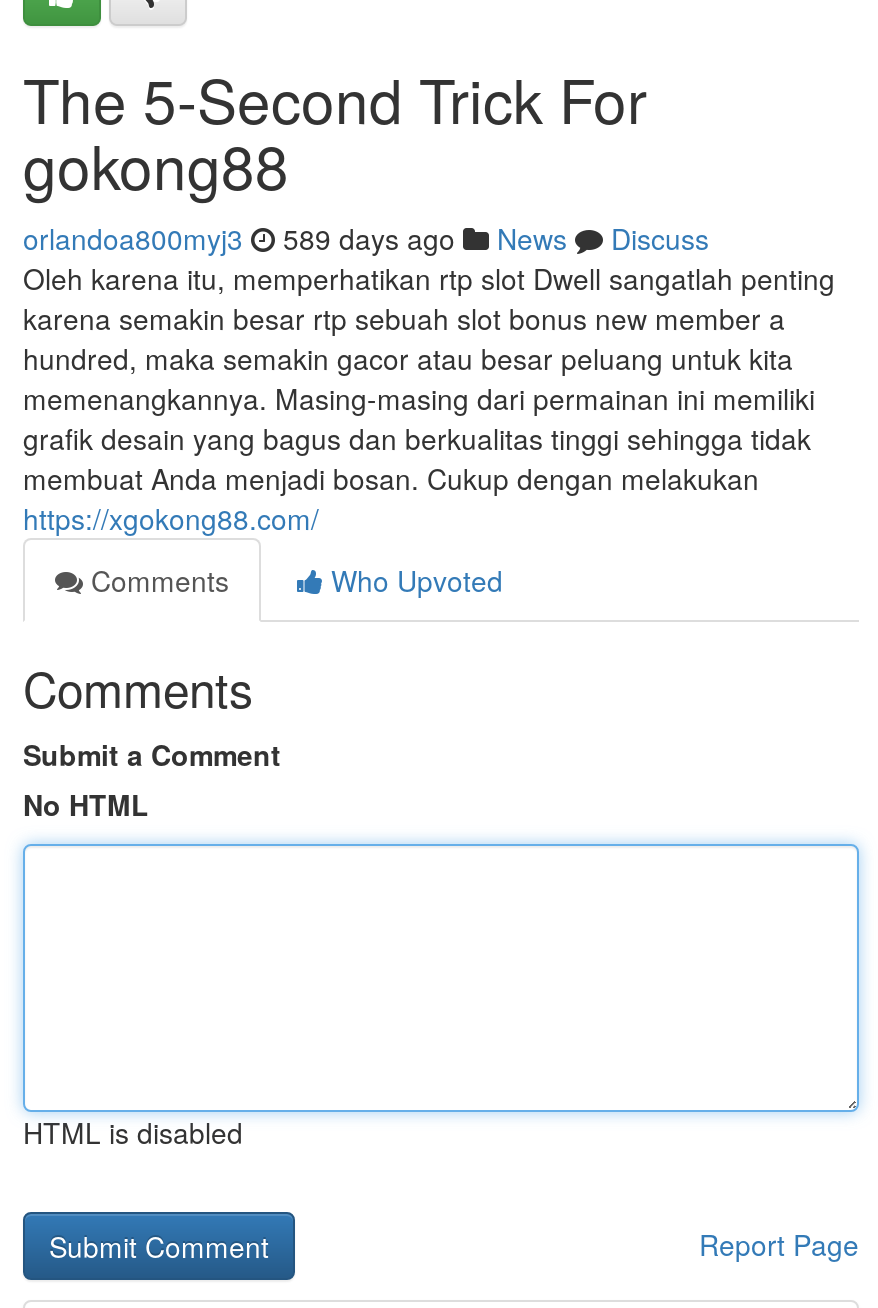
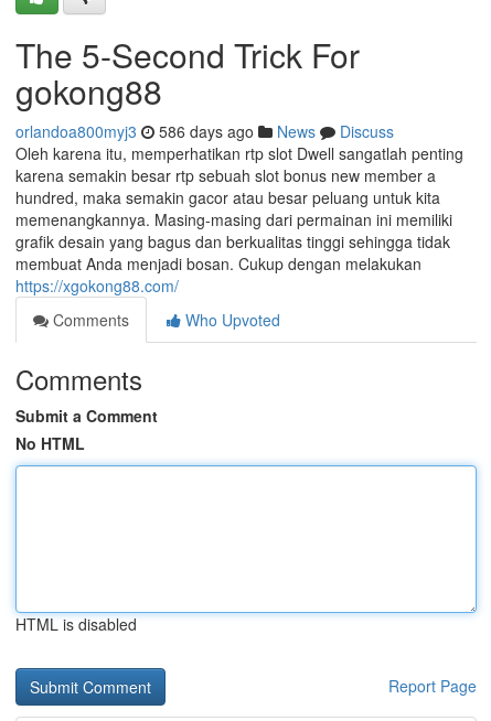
[23,218,709,258] orlandoa800myj3 589 days ago News Discuss -> [15,120,394,142] orlandoa800myj3 586 days ago News Discuss

